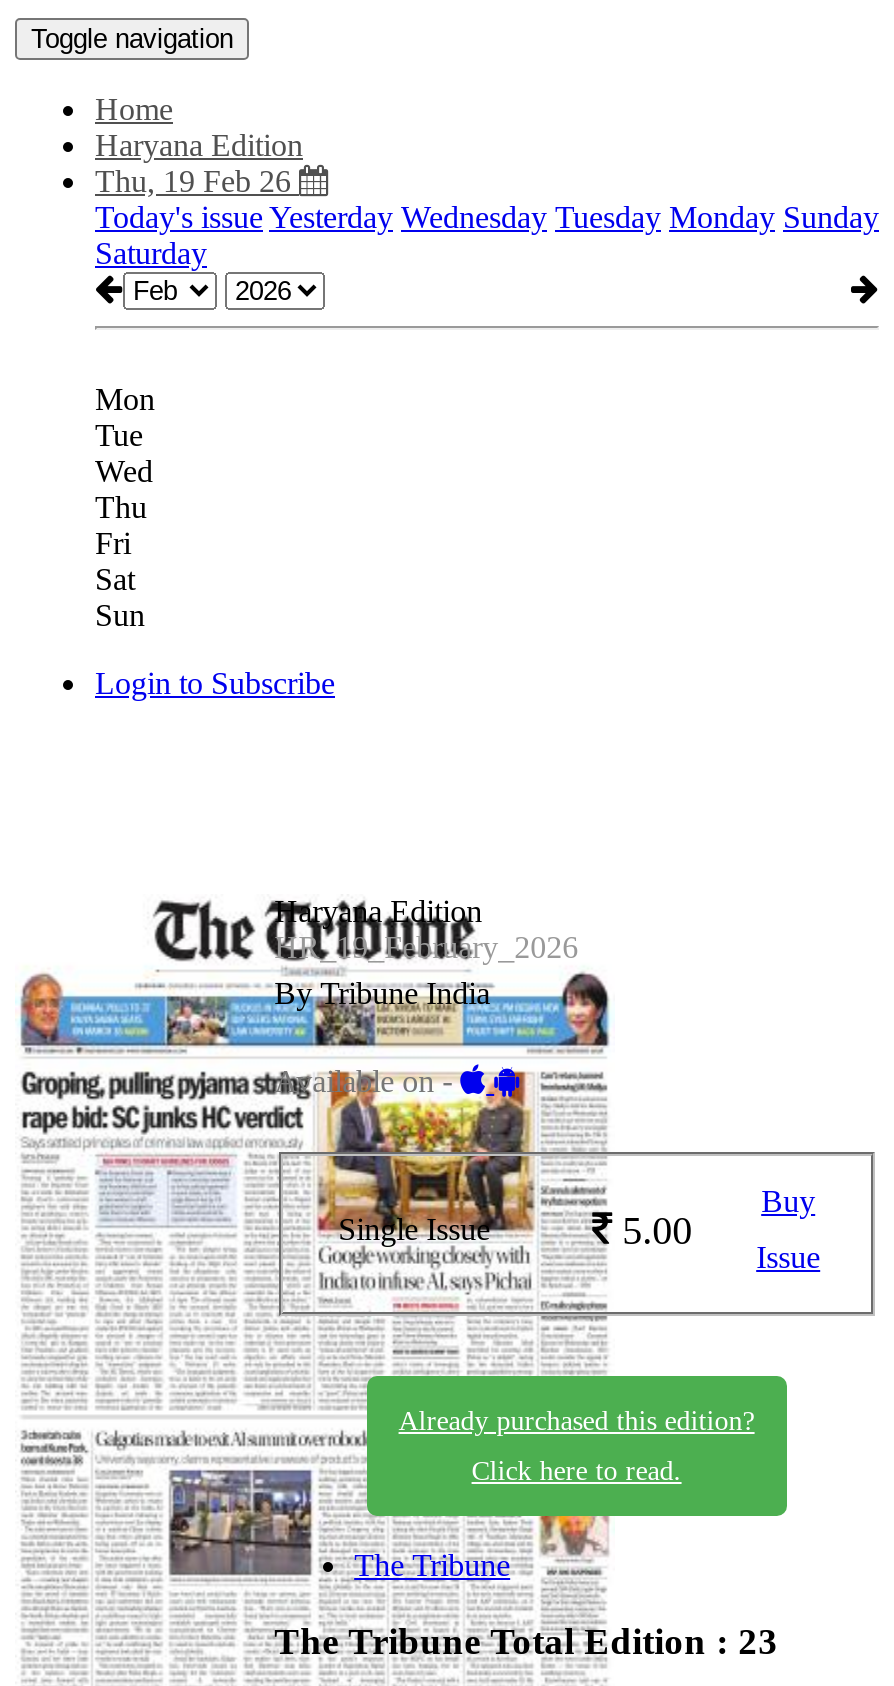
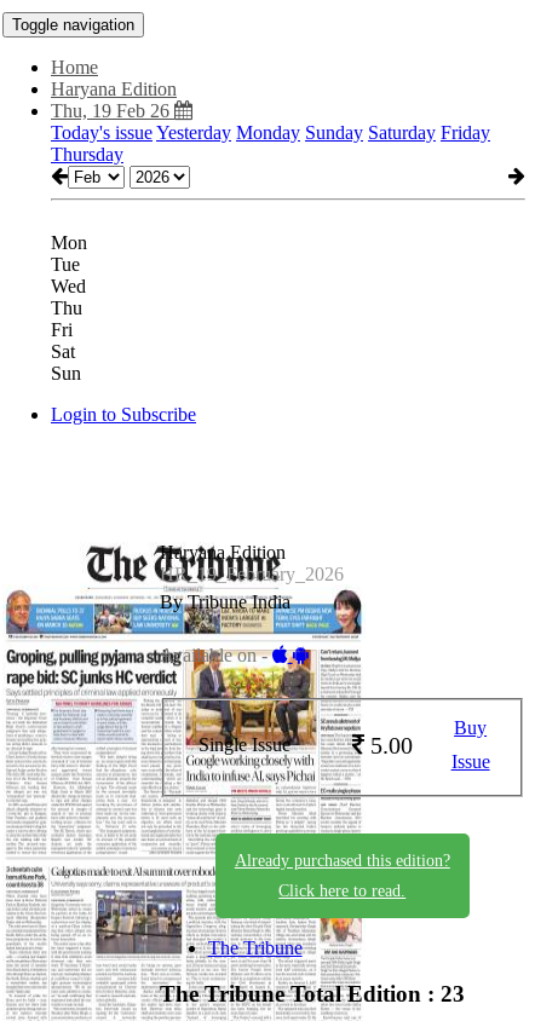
[95,200,879,270] Today's issue Yesterday Wednesday Tuesday Monday Sunday | Saturday -> [51,122,490,165] Today's issue Yesterday Monday Sunday Saturday Friday | Thursday

